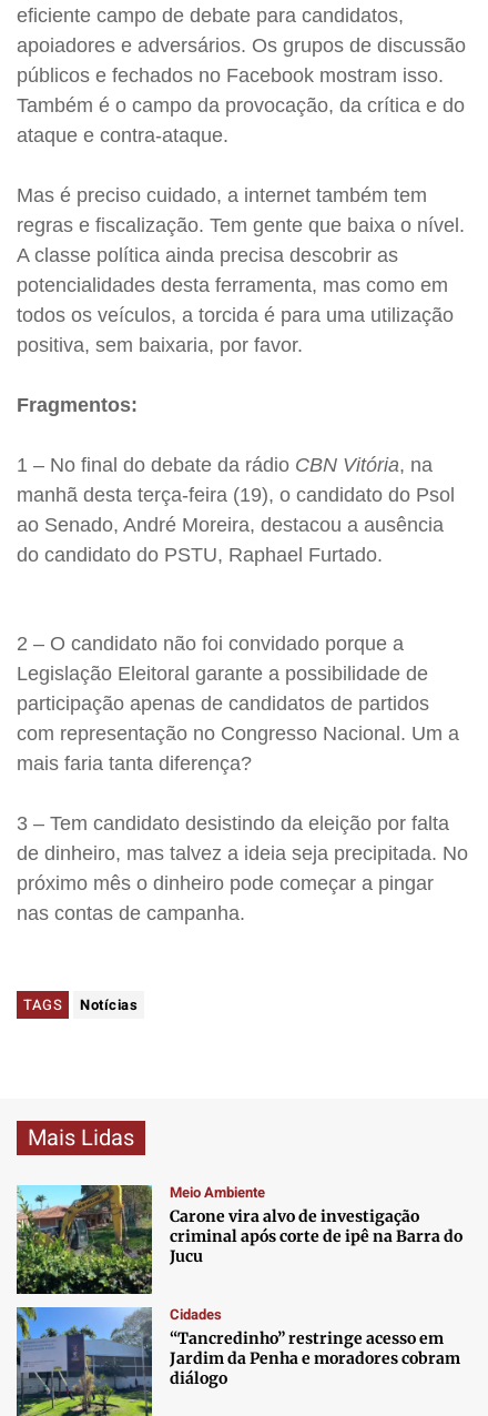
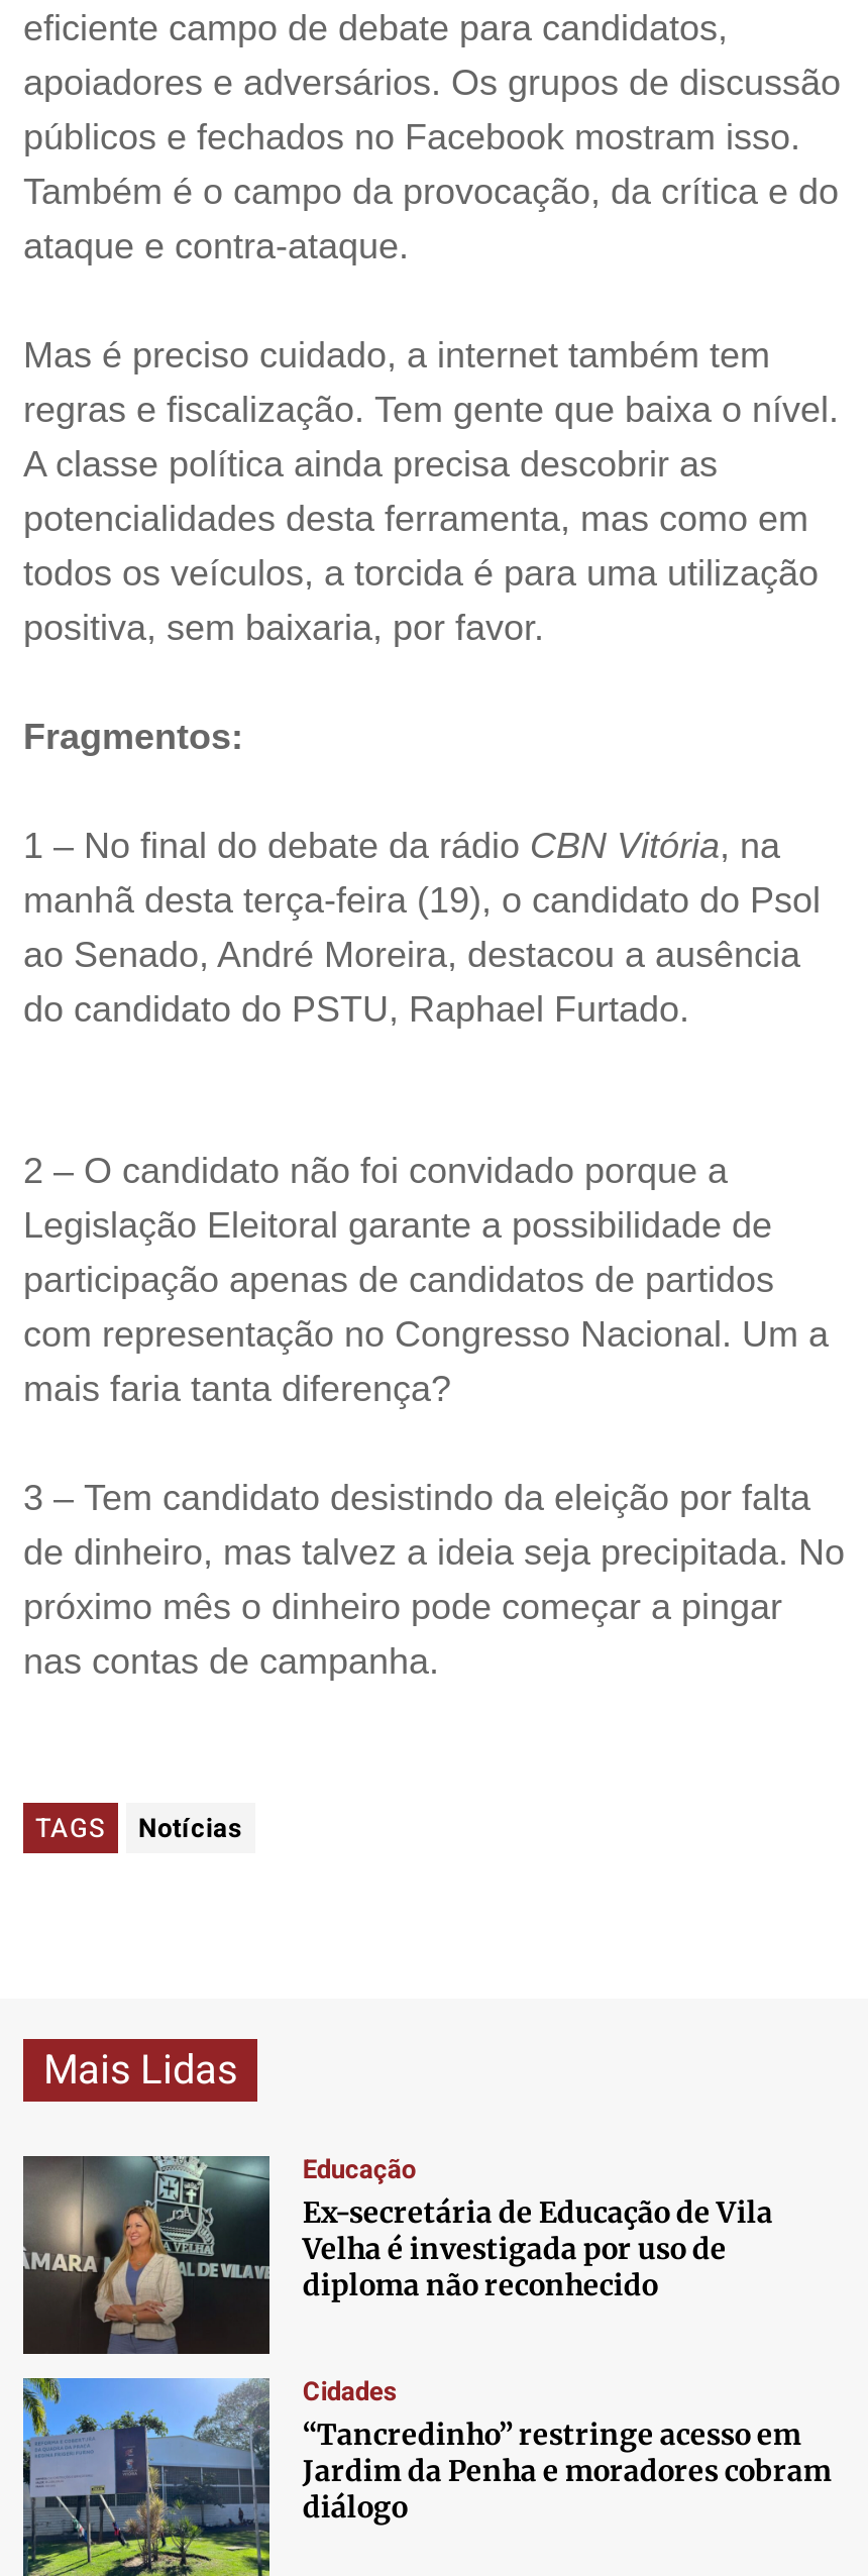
[16,1182,463,1295] [image] | Meio Ambiente | Carone vira alvo de investigação | criminal após corte de ipê na Barra do | Jucu -> [21,2150,773,2354] [image] | Educação | Ex-secretária de Educação de Vila | Velha é investigada por uso de | diploma não reconhecido

